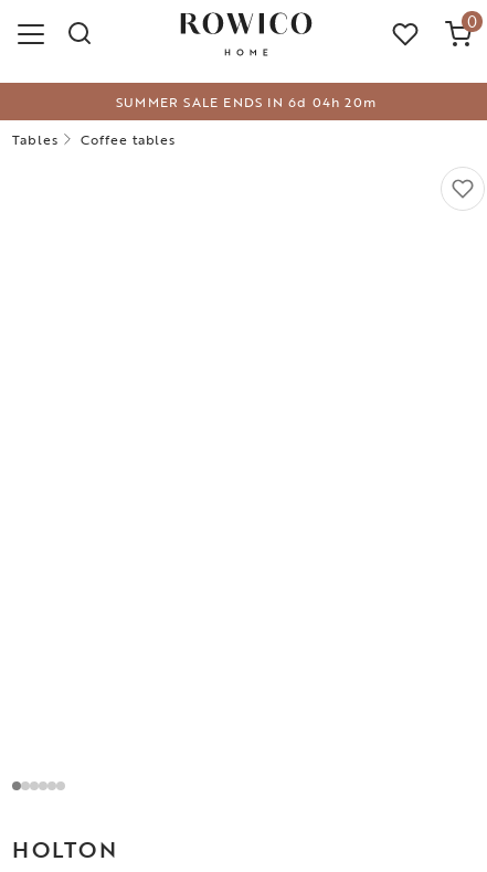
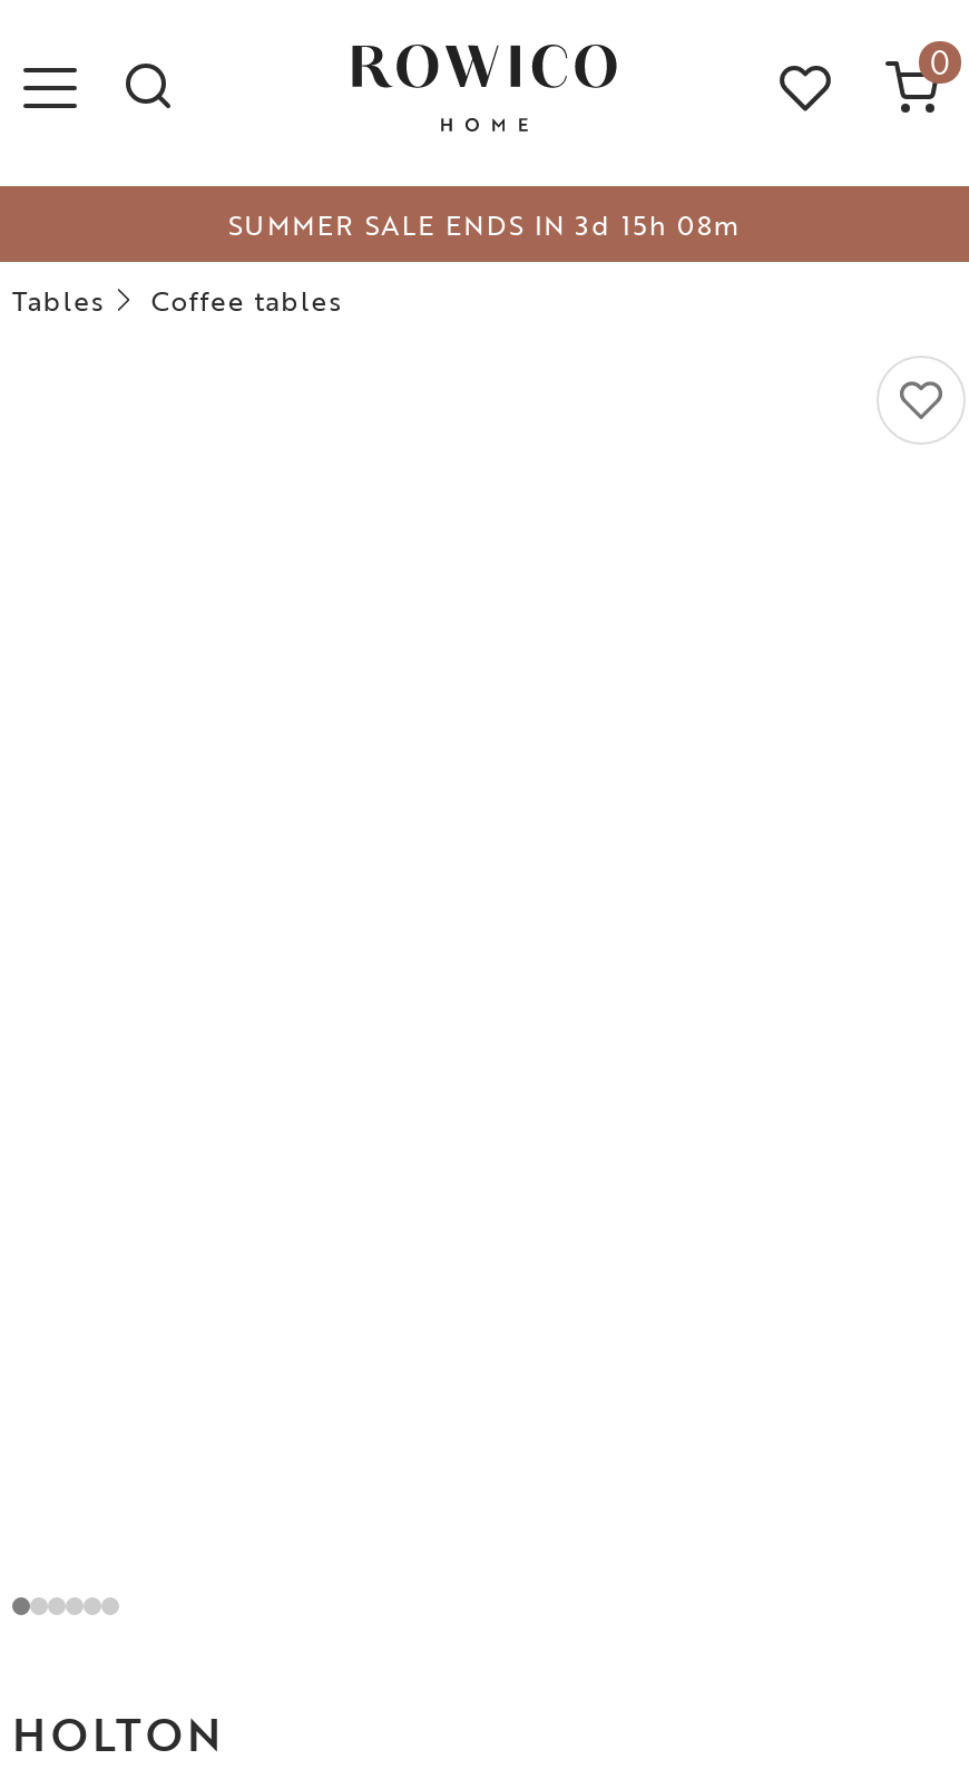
[116,92,376,111] SUMMER SALE ENDS IN 6d 04h 20m -> [229,204,740,244] SUMMER SALE ENDS IN 3d 15h 08m

